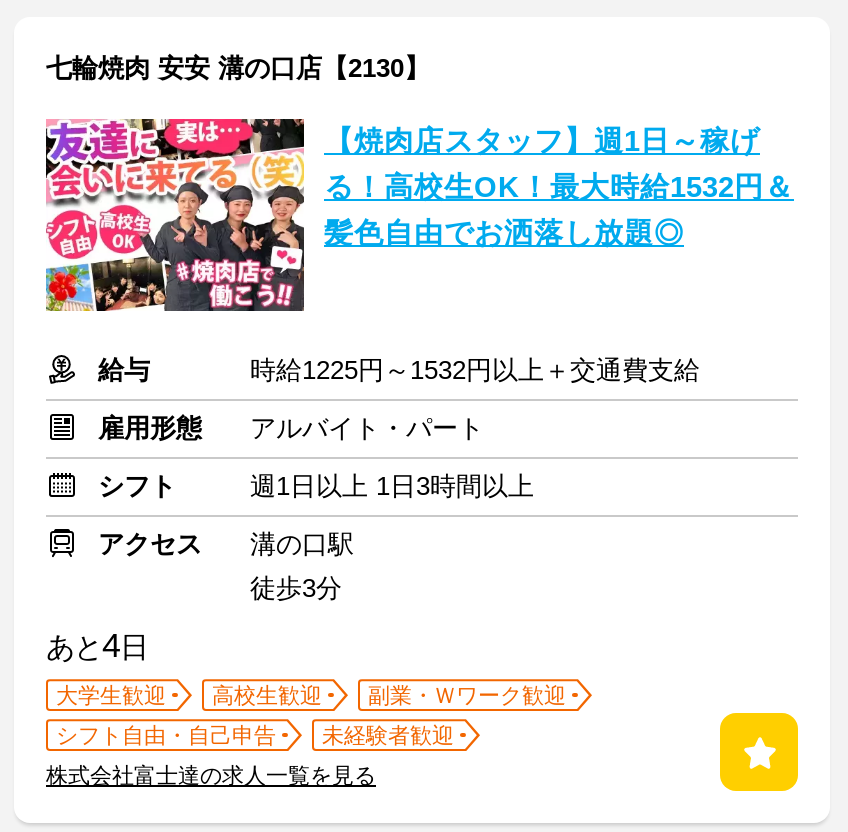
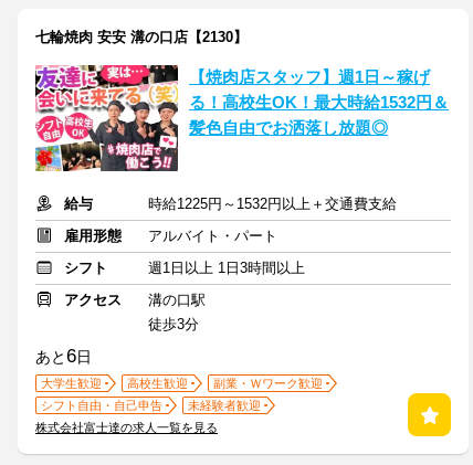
[46,627,148,665] あと4日 -> [35,346,92,367] あと6日

